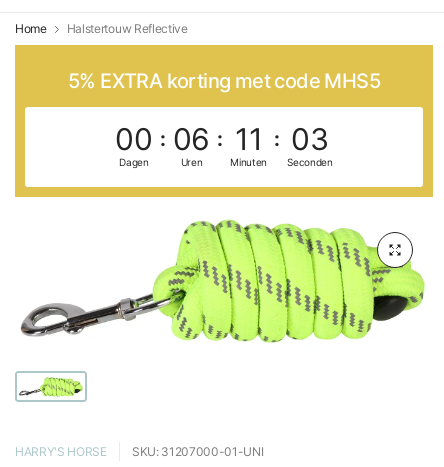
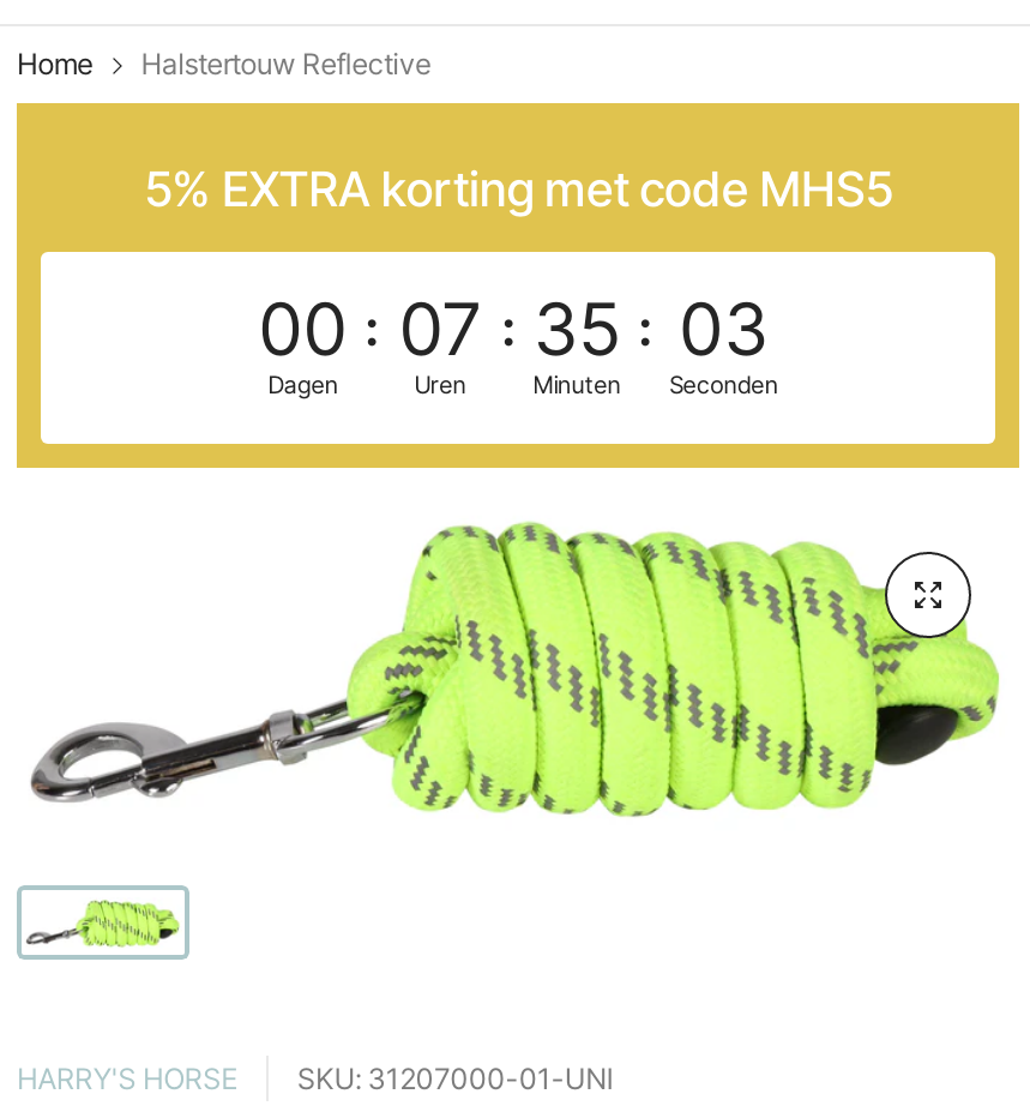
[173,121,210,157] 06 -> [399,285,481,372] 07
[235,121,262,157] 11 -> [533,285,620,372] 35

